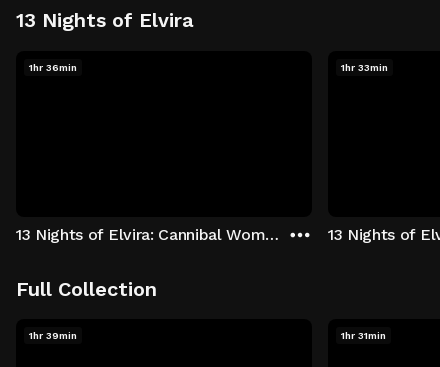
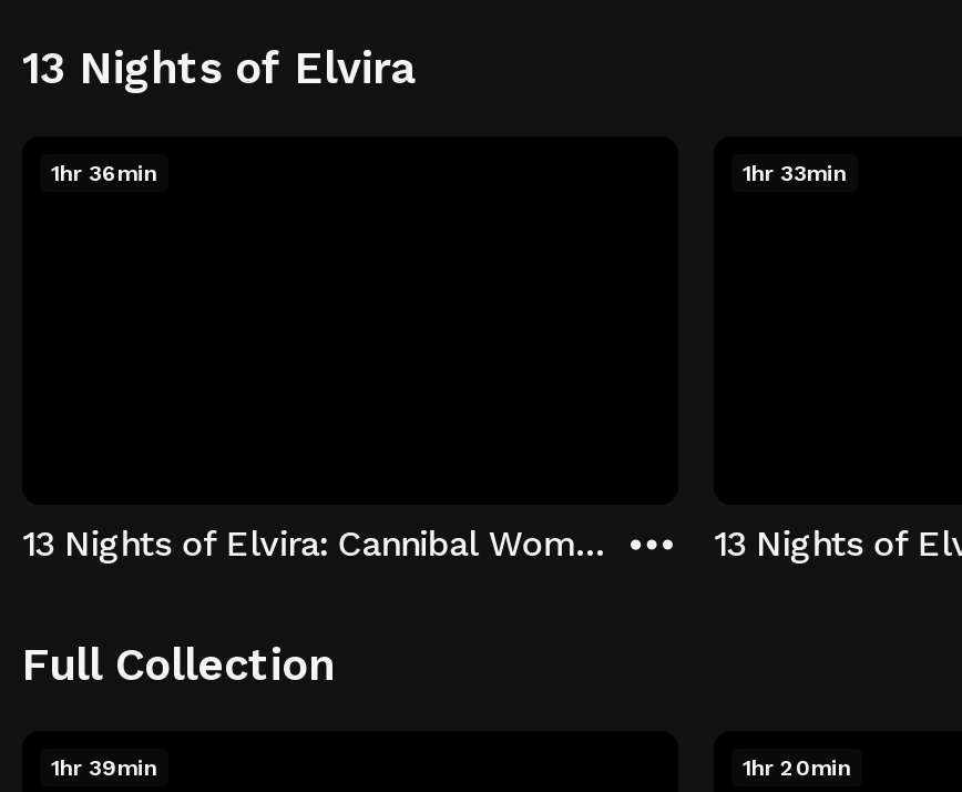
[341,330,386,341] 1hr 31min -> [743,755,851,780] 1hr 20min

